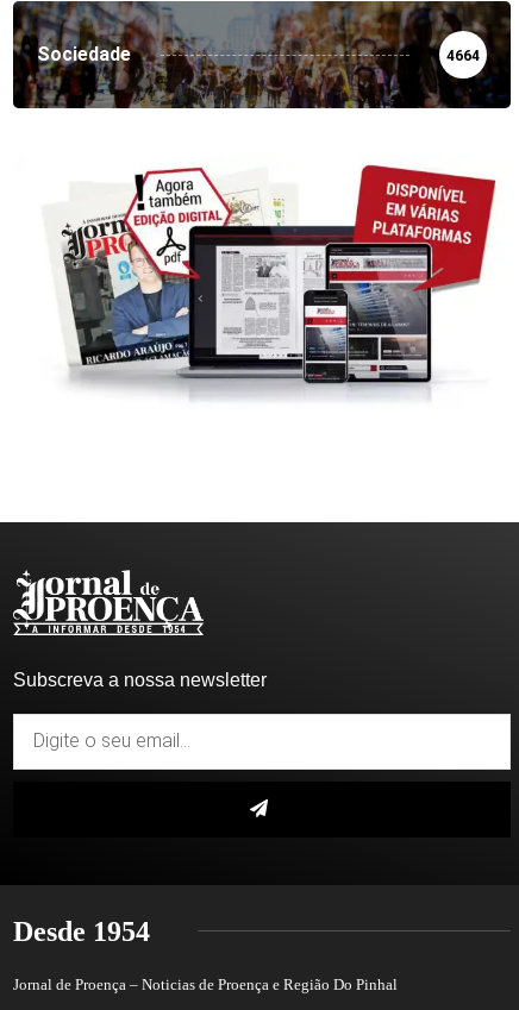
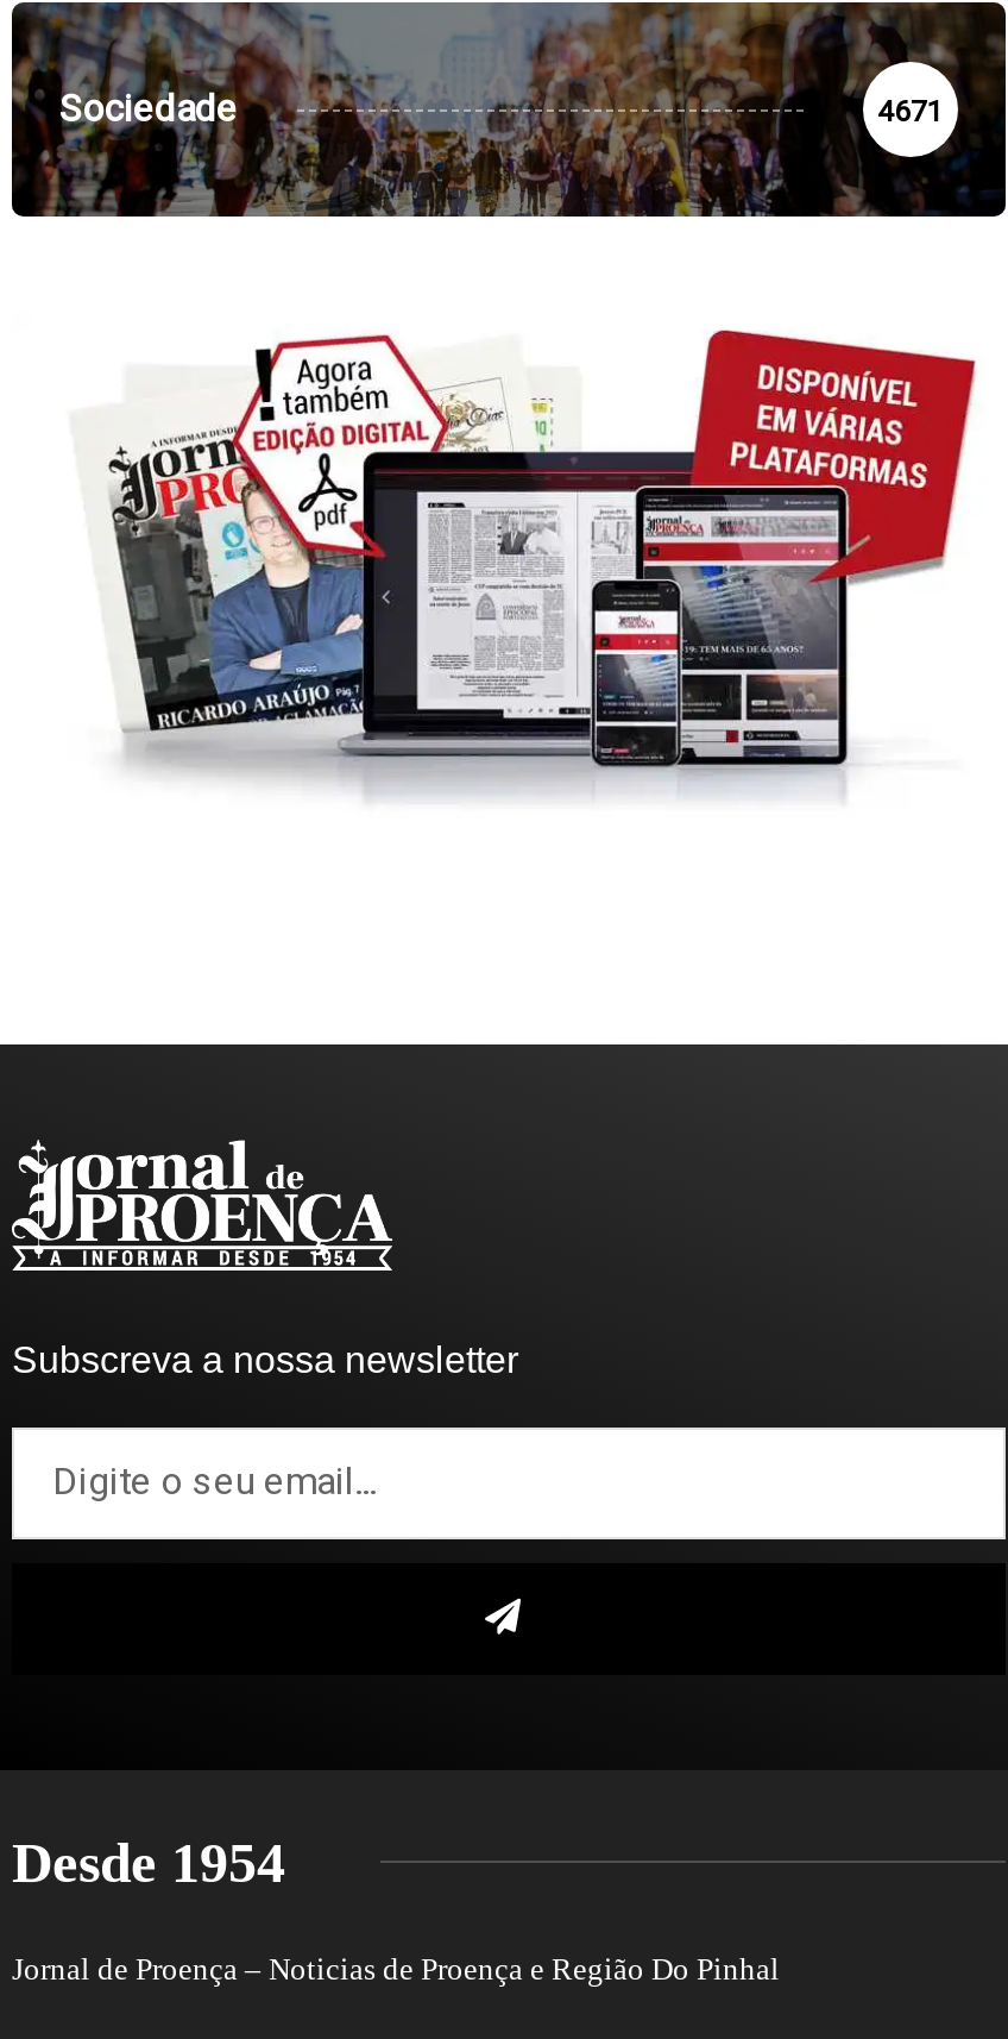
[446,48,480,65] 4664 -> [877,96,944,130] 4671

